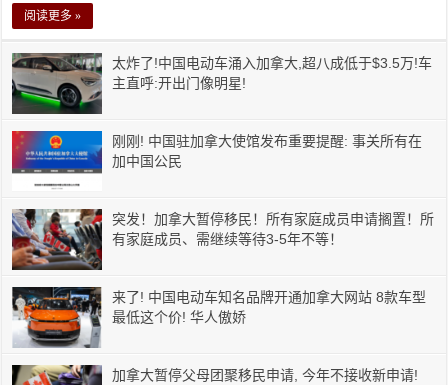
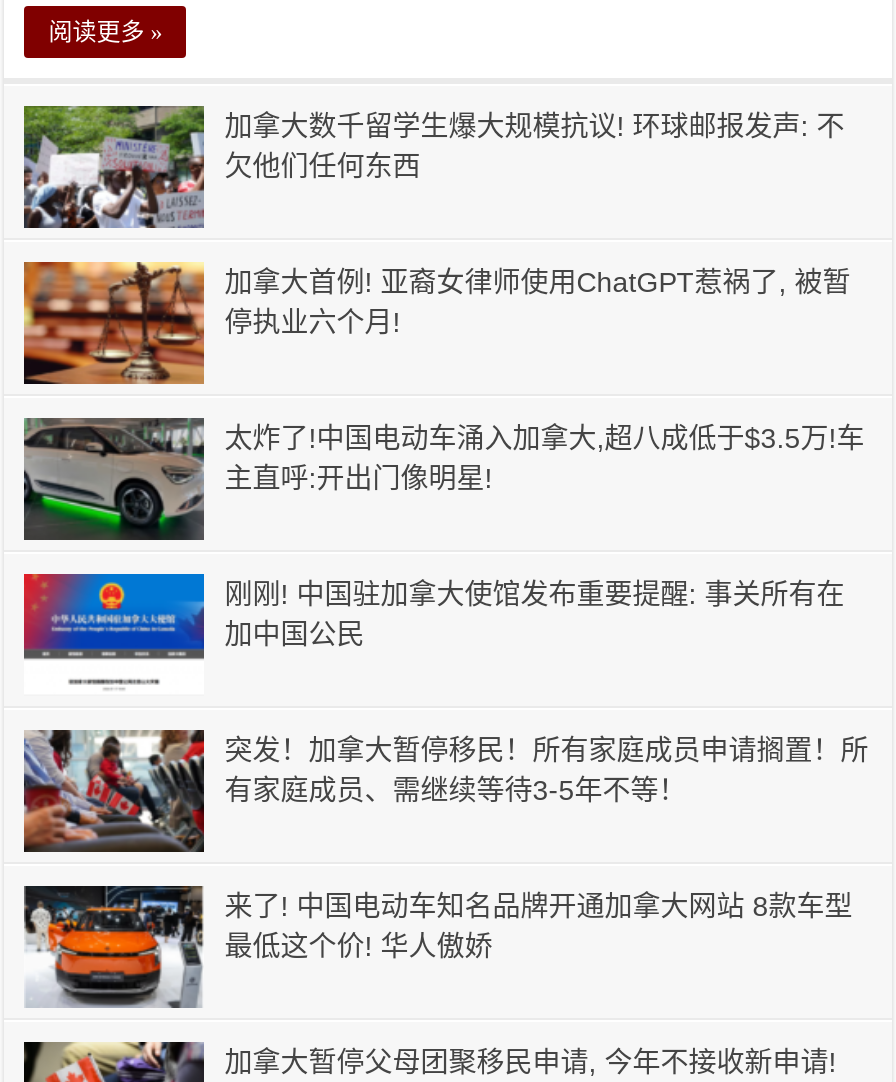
none -> [22,260,850,386] [image] | 加拿大首例! 亚裔女律师使用ChatGPT惹祸了, 被暂 | 停执业六个月!
none -> [24,106,844,228] [image] | 加拿大数千留学生爆大规模抗议! 环球邮报发声: 不 | 欠他们任何东西

